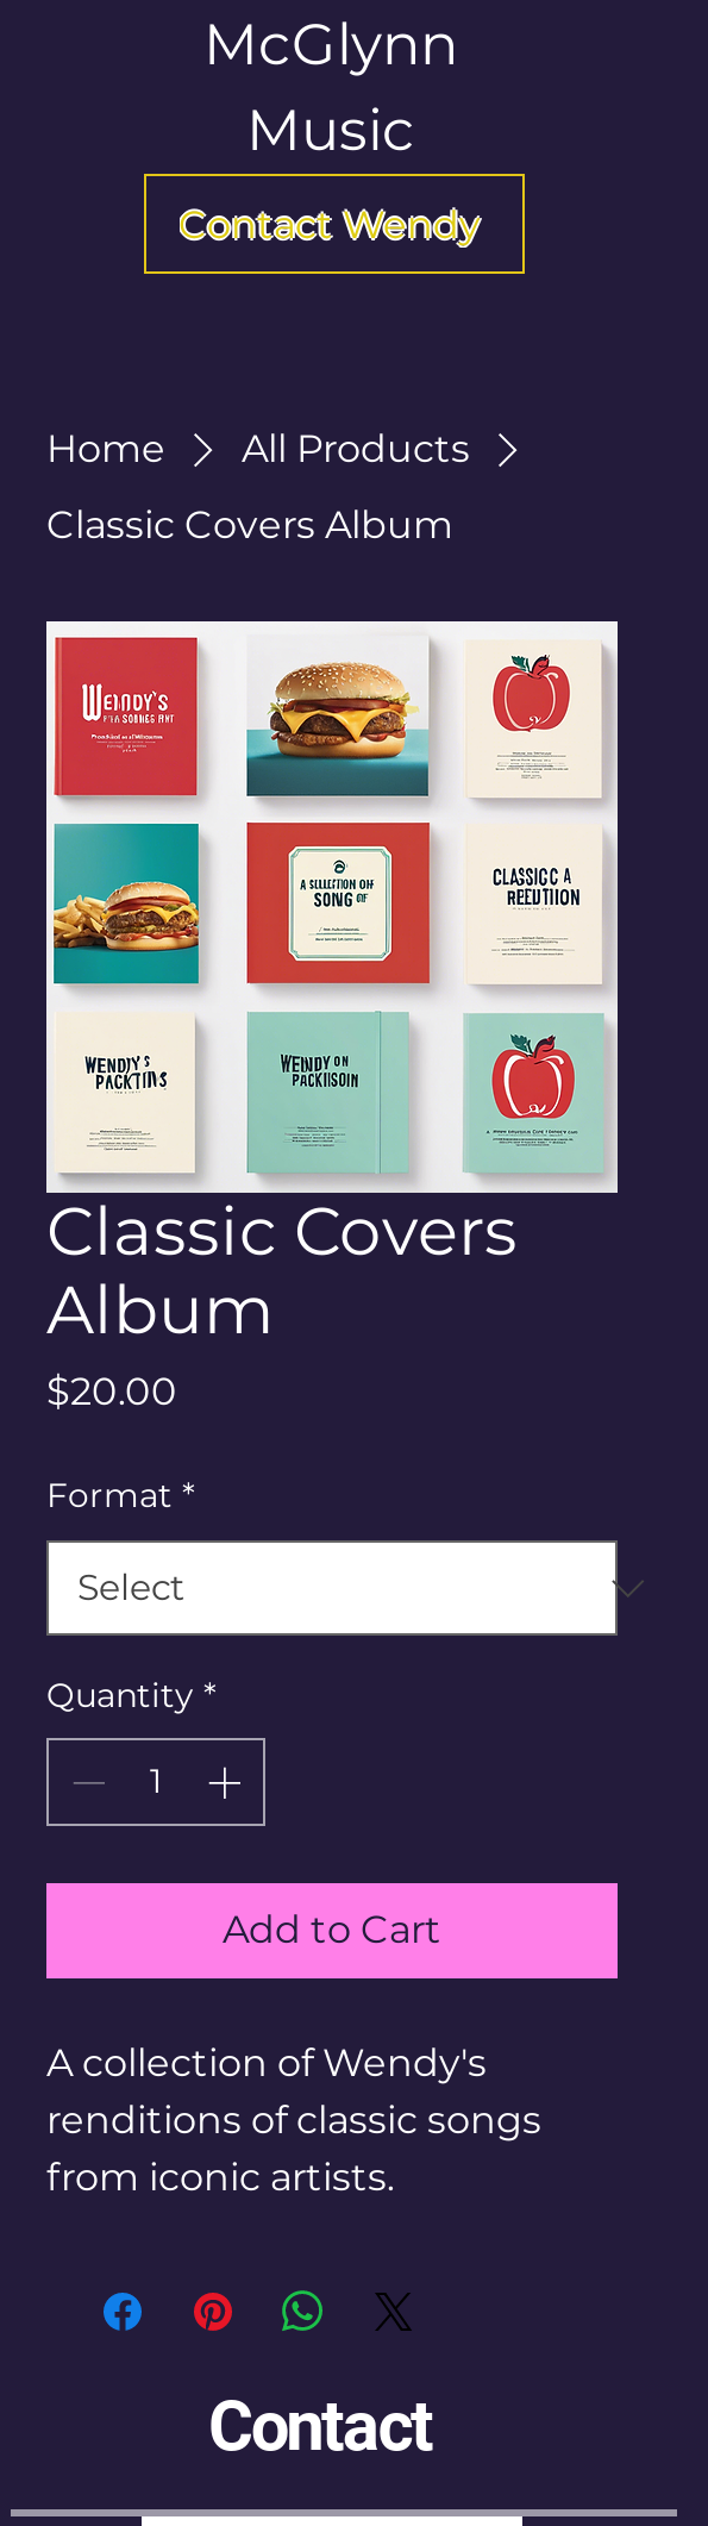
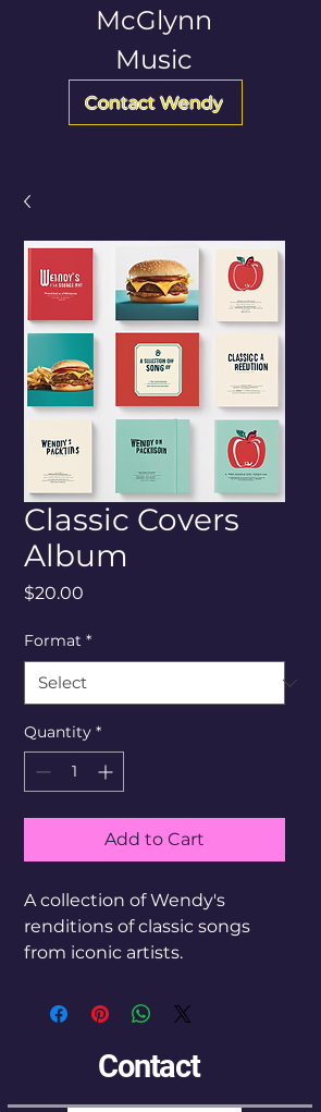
[46,426,470,548] Home | All Products | Classic Covers Album -> none

